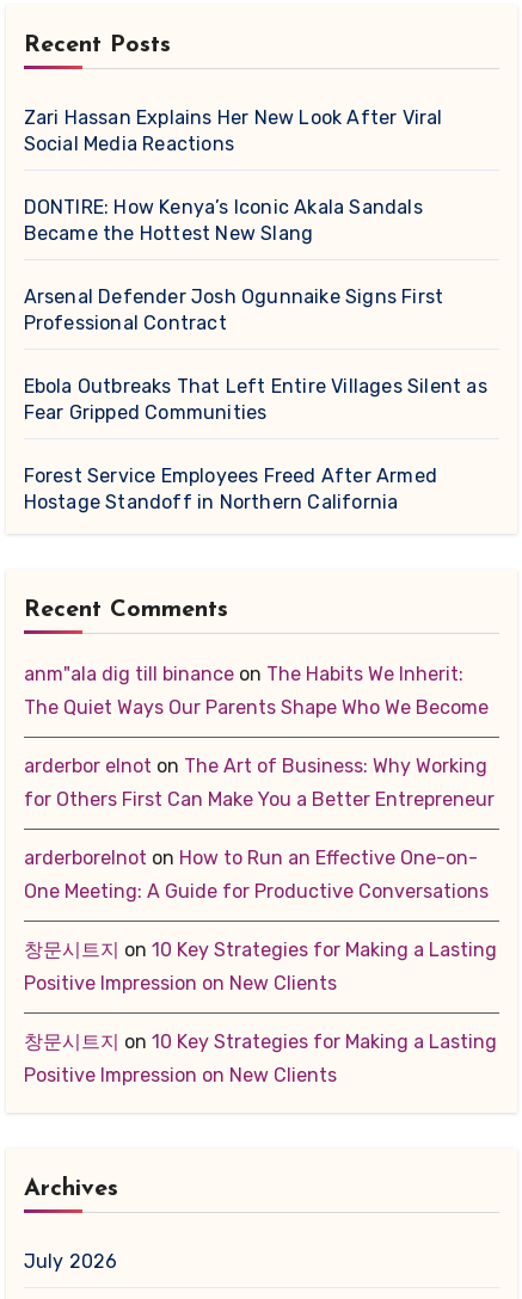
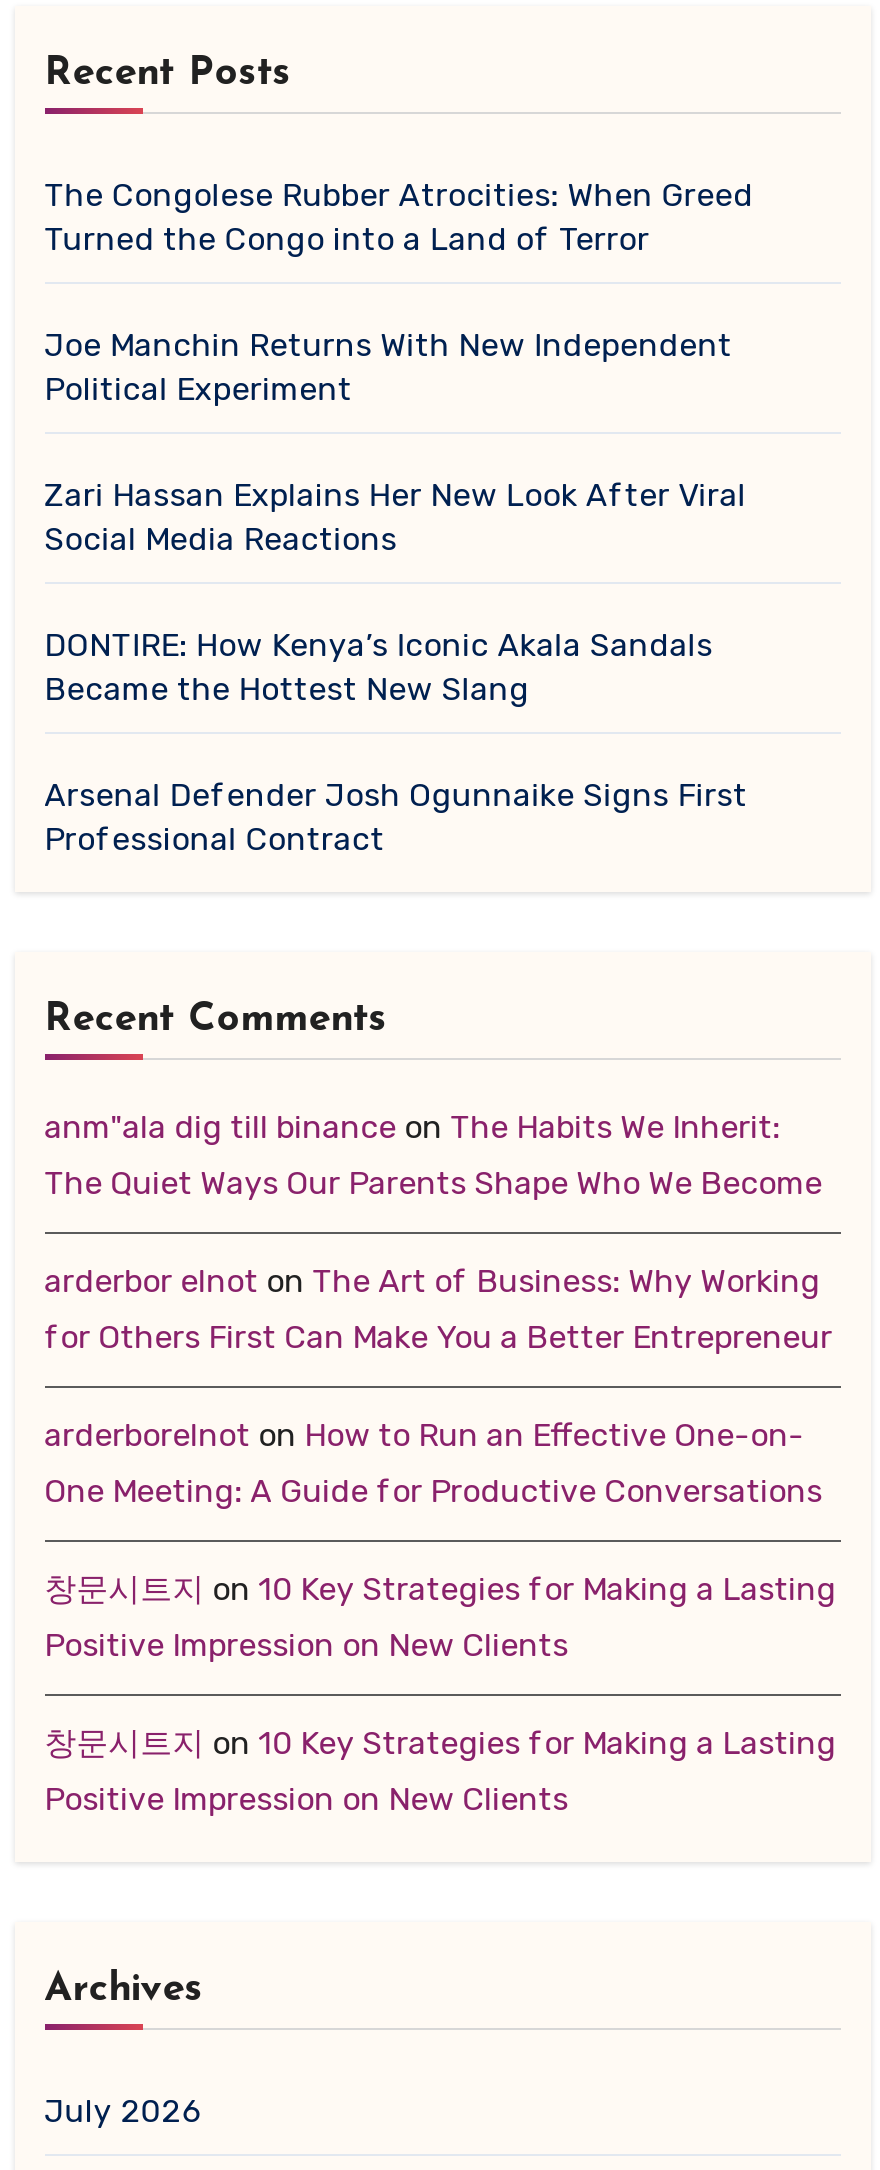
none -> [44,175,753,407] The Congolese Rubber Atrocities: When Greed | Turned the Congo into a Land of Terror | Joe Manchin Returns With New Independent | Political Experiment
moved [23,106,443,334] -> [44,475,747,857]: Zari Hassan Explains Her New Look After Viral | Social Media Reactions | DONTIRE: How Kenya’s Iconic Akala Sandals | Became the Hottest New Slang | Arsenal Defender Josh Ogunnaike Signs First | Professional Contract
[23,374,487,513] Ebola Outbreaks That Left Entire Villages Silent as | Fear Gripped Communities | Forest Service Employees Freed After Armed | Hostage Standoff in Northern California -> none

